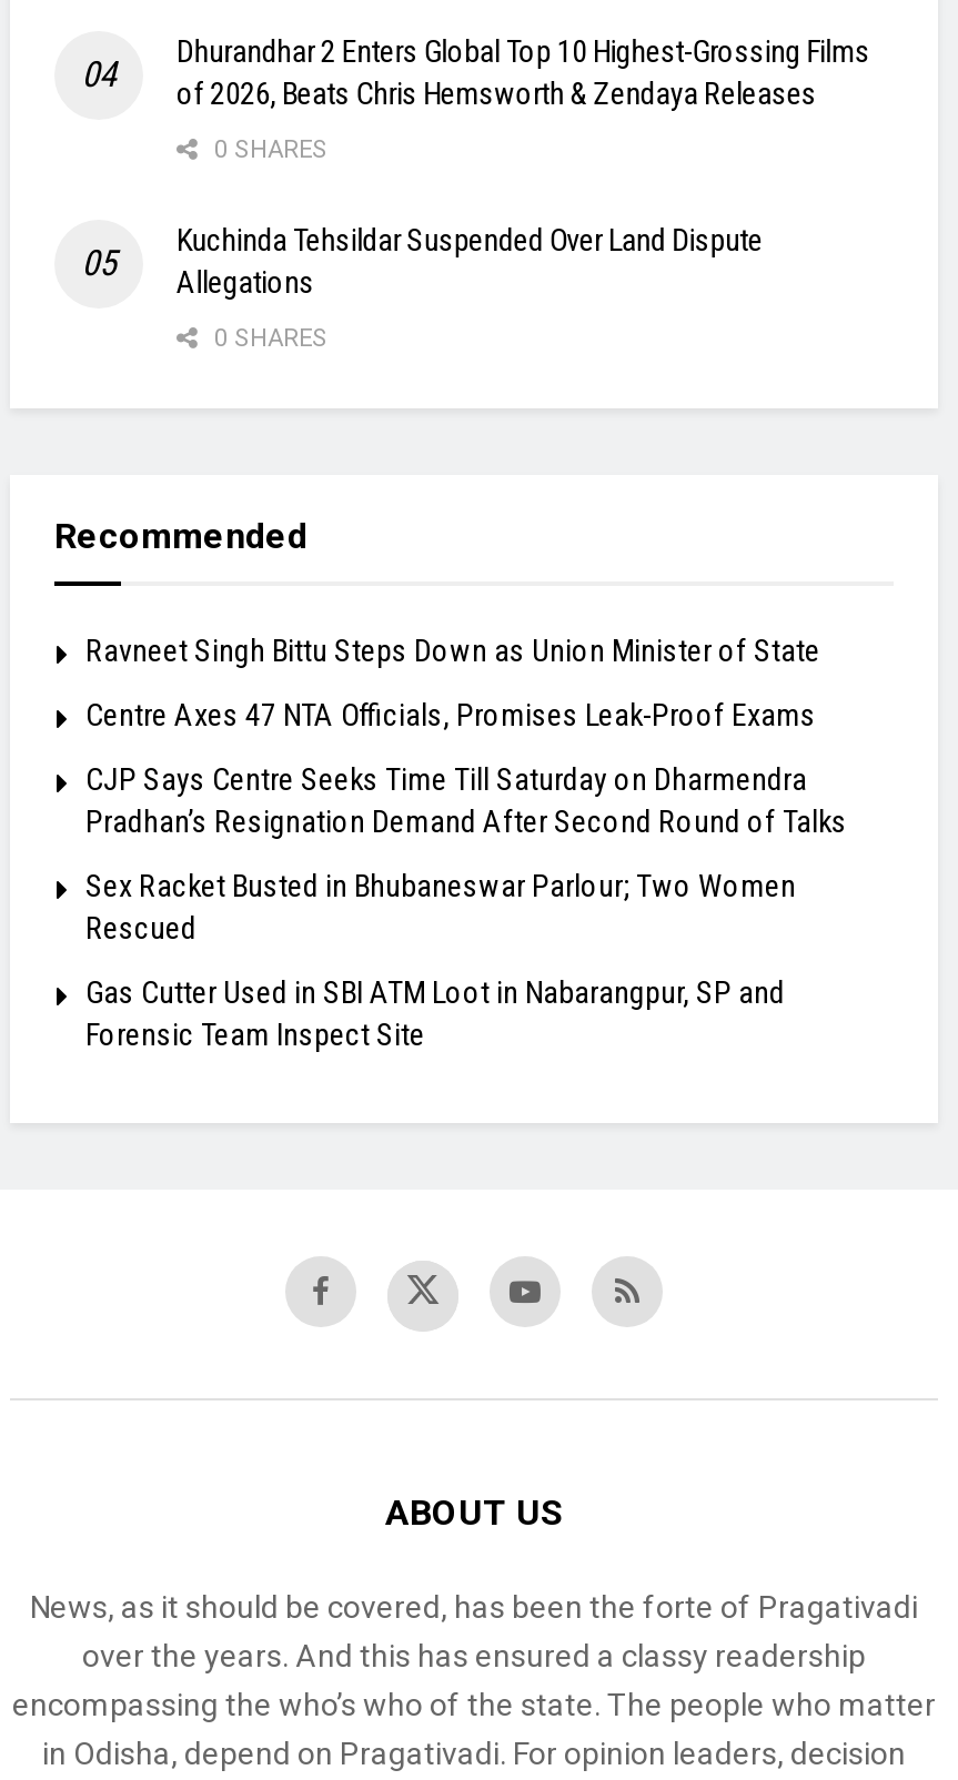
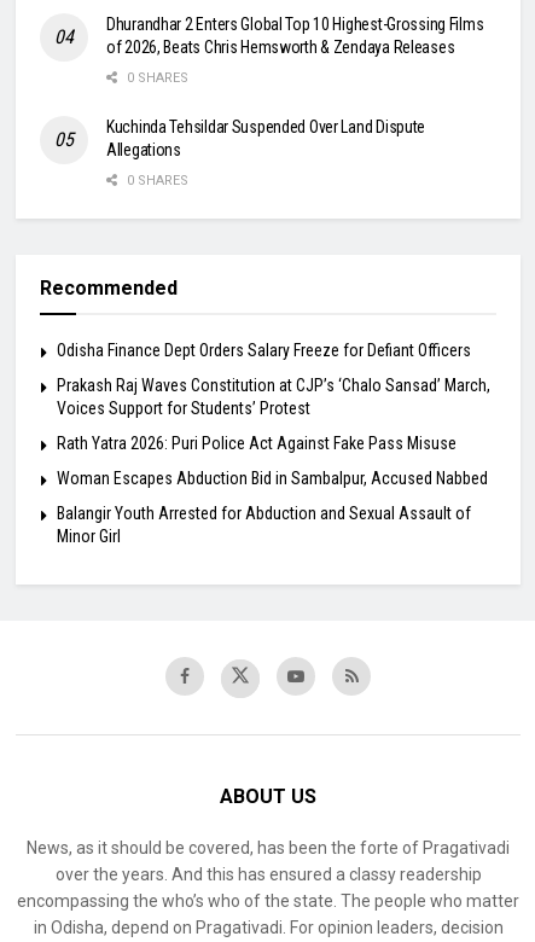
[85,632,820,668] Ravneet Singh Bittu Steps Down as Union Minister of State -> [57,340,471,360] Odisha Finance Dept Orders Salary Freeze for Defiant Officers
[85,696,816,732] Centre Axes 47 NTA Officials, Promises Leak-Proof Exams -> [57,375,490,418] Prakash Raj Waves Constitution at CJP’s ‘Chalo Sansad’ March, | Voices Support for Students’ Protest
[85,761,847,839] CJP Says Centre Seeks Time Till Saturday on Dharmendra | Pradhan’s Resignation Demand After Second Round of Talks -> [57,433,457,453] Rath Yatra 2026: Puri Police Act Against Fake Pass Misuse
[85,867,796,945] Sex Racket Busted in Bhubaneswar Parlour; Two Women | Rescued -> [57,468,488,488] Woman Escapes Abduction Bid in Sambalpur, Accused Nabbed
[85,974,785,1052] Gas Cutter Used in SBI ATM Loot in Nabarangpur, SP and | Forensic Team Inspect Site -> [57,503,471,546] Balangir Youth Arrested for Abduction and Sexual Assault of | Minor Girl

